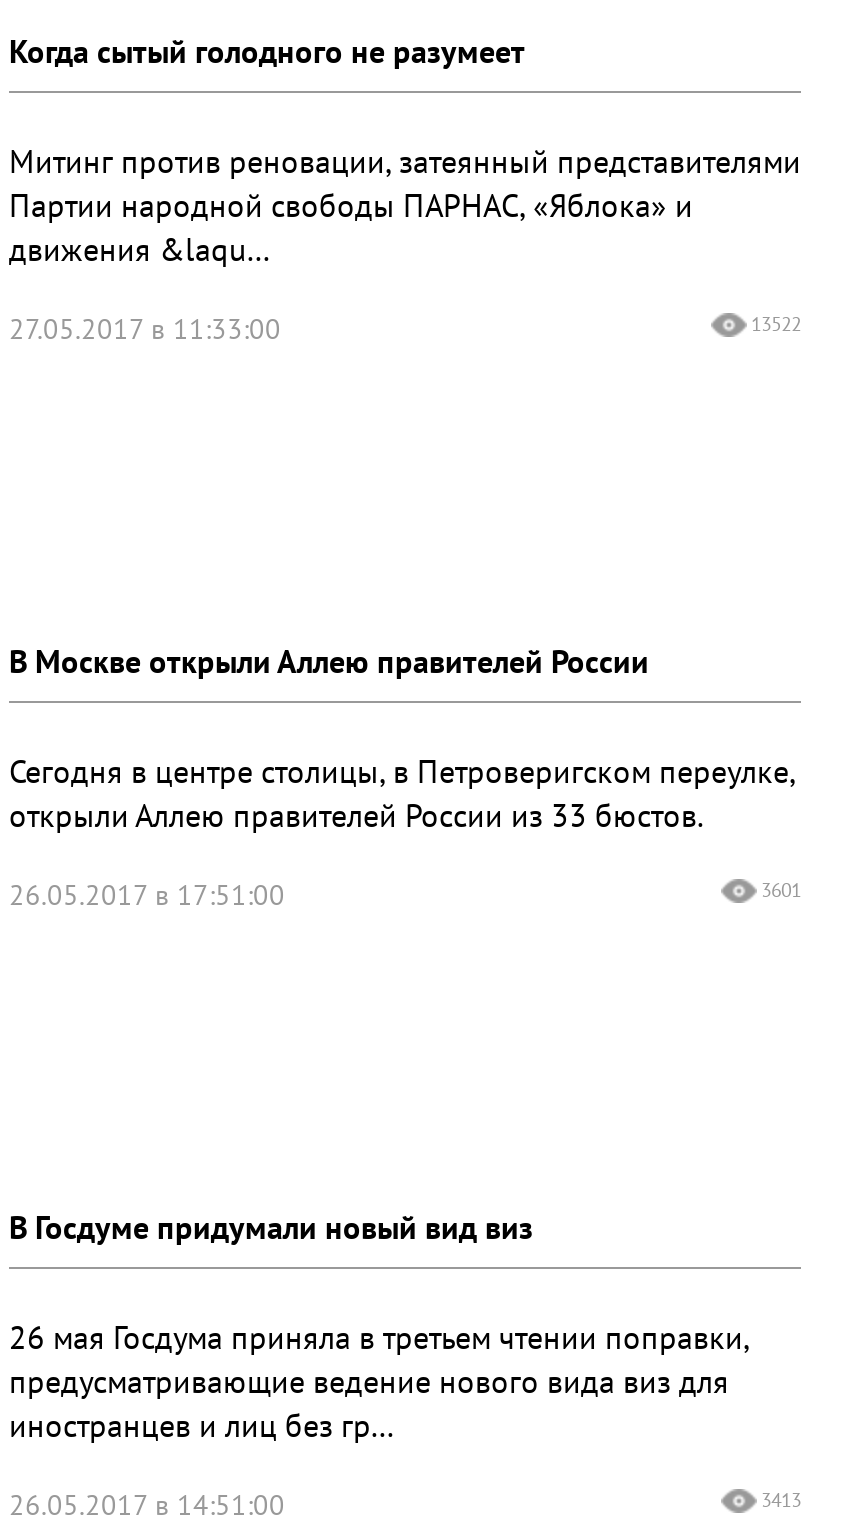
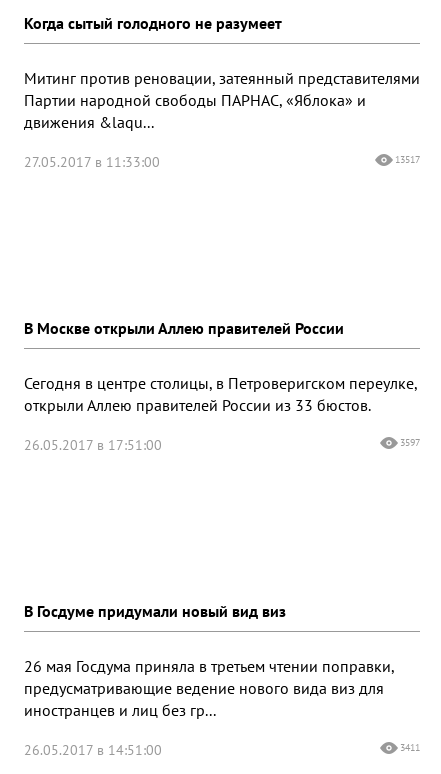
[751,311,801,337] 13522 -> [395,153,420,166] 13517
[761,877,801,903] 3601 -> [400,436,420,449] 3597
[761,1487,801,1513] 3413 -> [400,741,420,754] 3411

